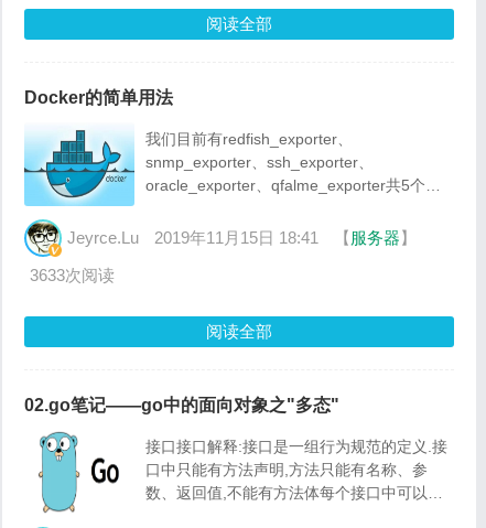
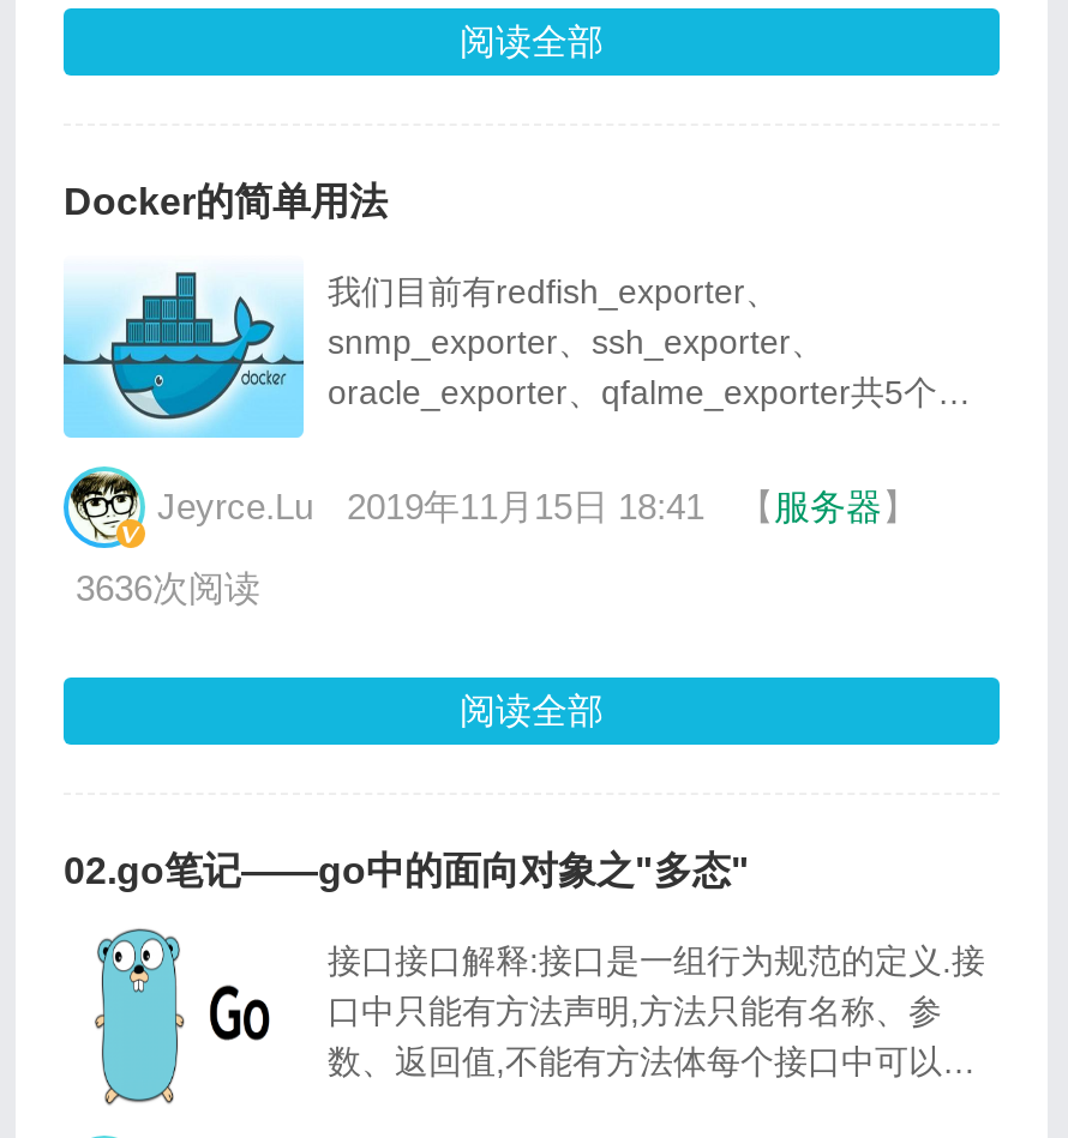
[30,266,115,284] 3633次阅读 -> [76,567,260,608] 3636次阅读

